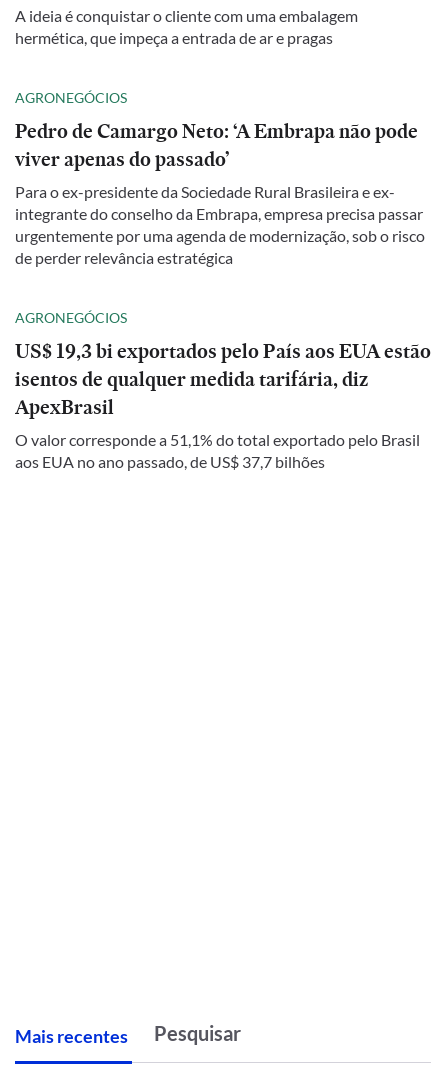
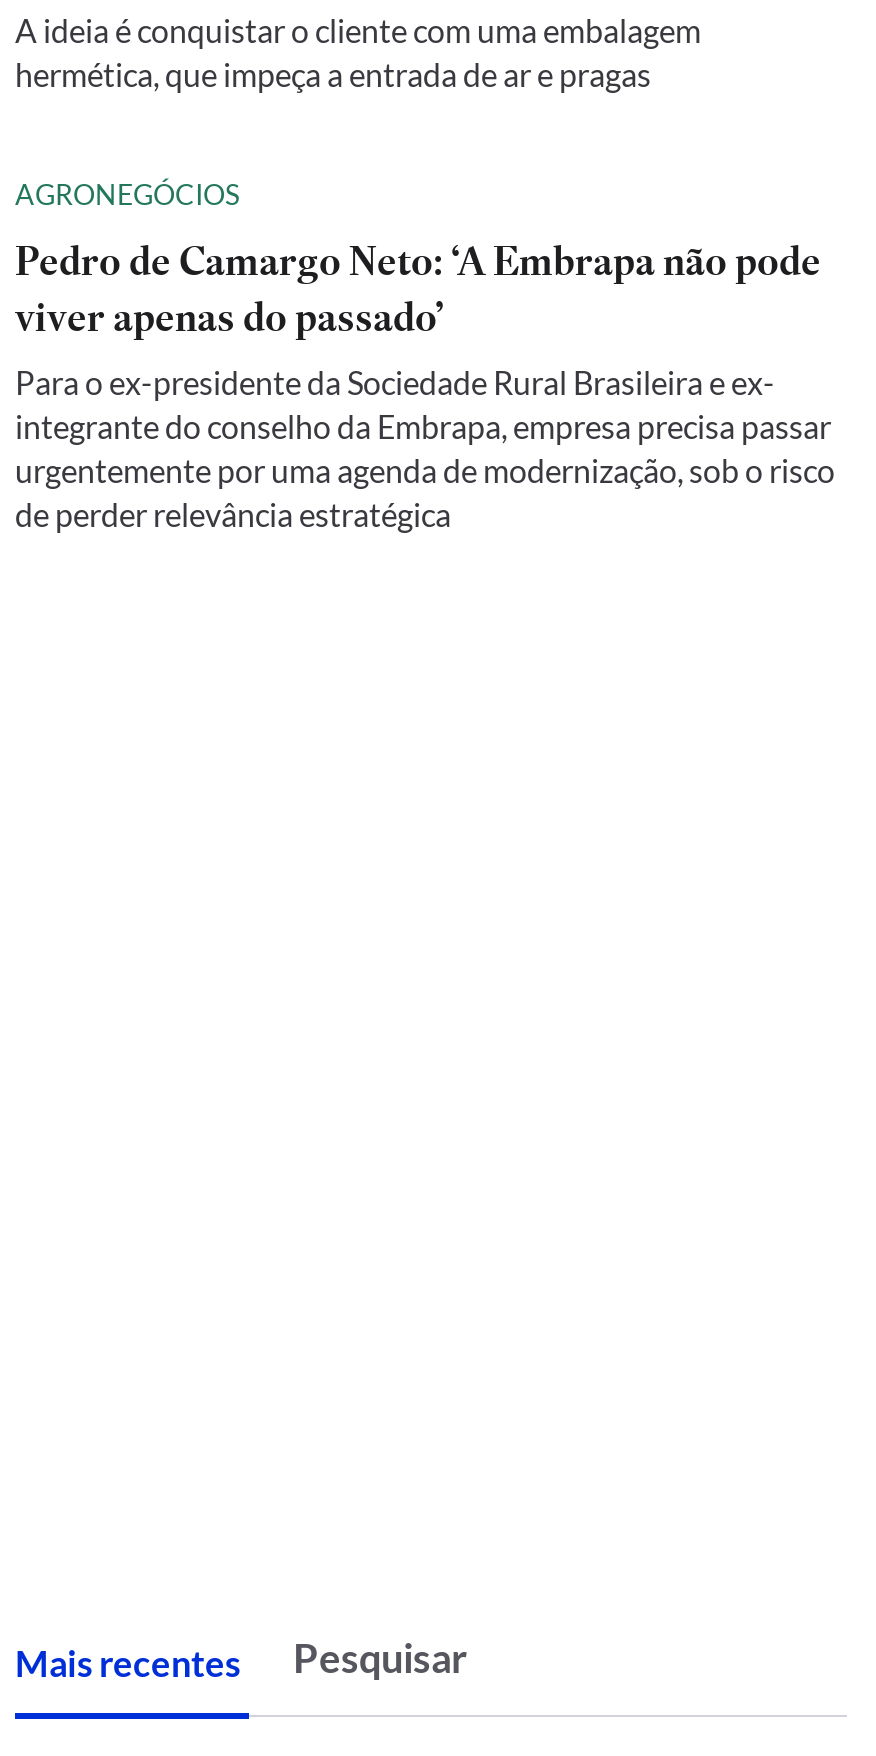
[15,308,431,471] AGRONEGÓCIOS | US$ 19,3 bi exportados pelo País aos EUA estão | isentos de qualquer medida tarifária, diz | ApexBrasil | O valor corresponde a 51,1% do total exportado pelo Brasil | aos EUA no ano passado, de US$ 37,7 bilhões -> none

